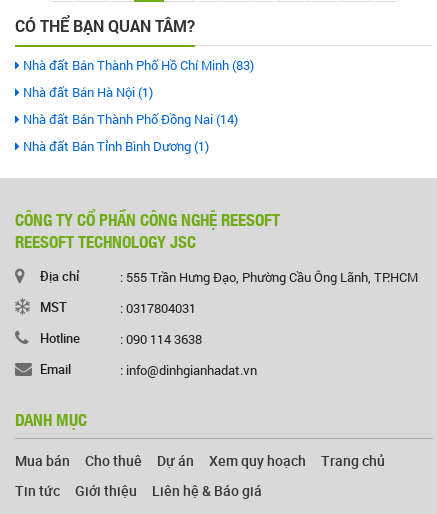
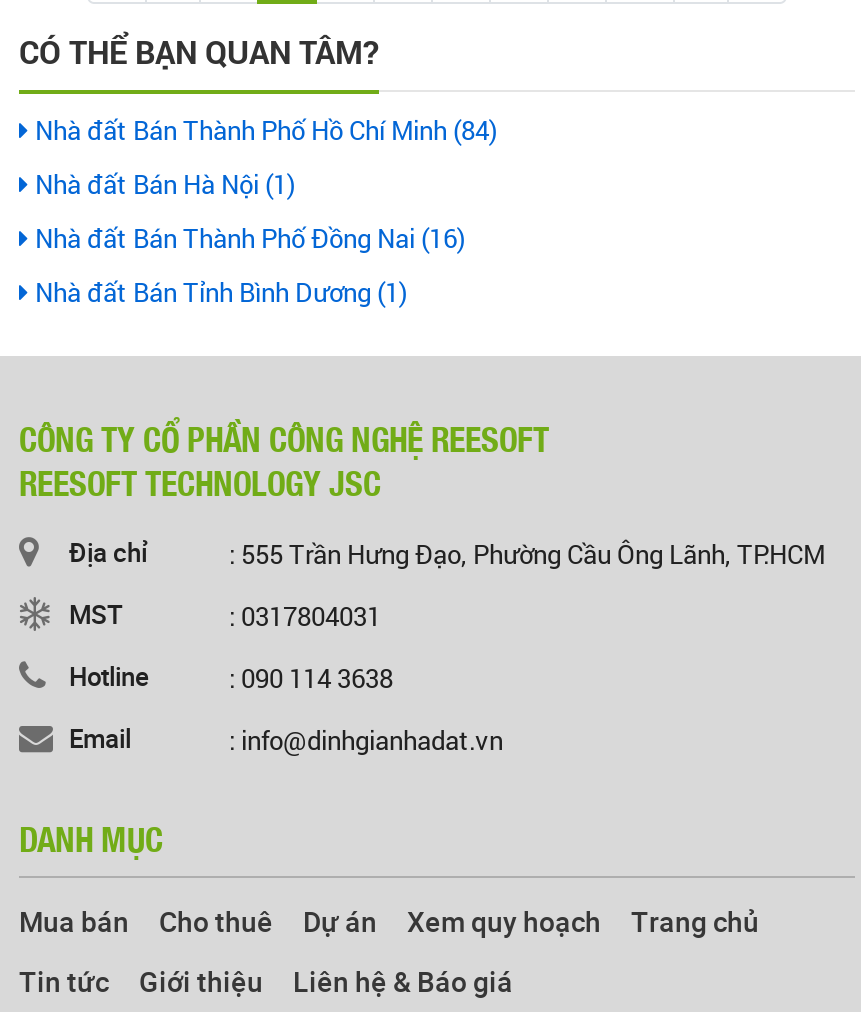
[20,56,254,74] Nhà đất Bán Thành Phố Hồ Chí Minh (83) -> [29,112,497,148] Nhà đất Bán Thành Phố Hồ Chí Minh (84)
[20,110,238,128] Nhà đất Bán Thành Phố Đồng Nai (14) -> [29,220,465,256] Nhà đất Bán Thành Phố Đồng Nai (16)

